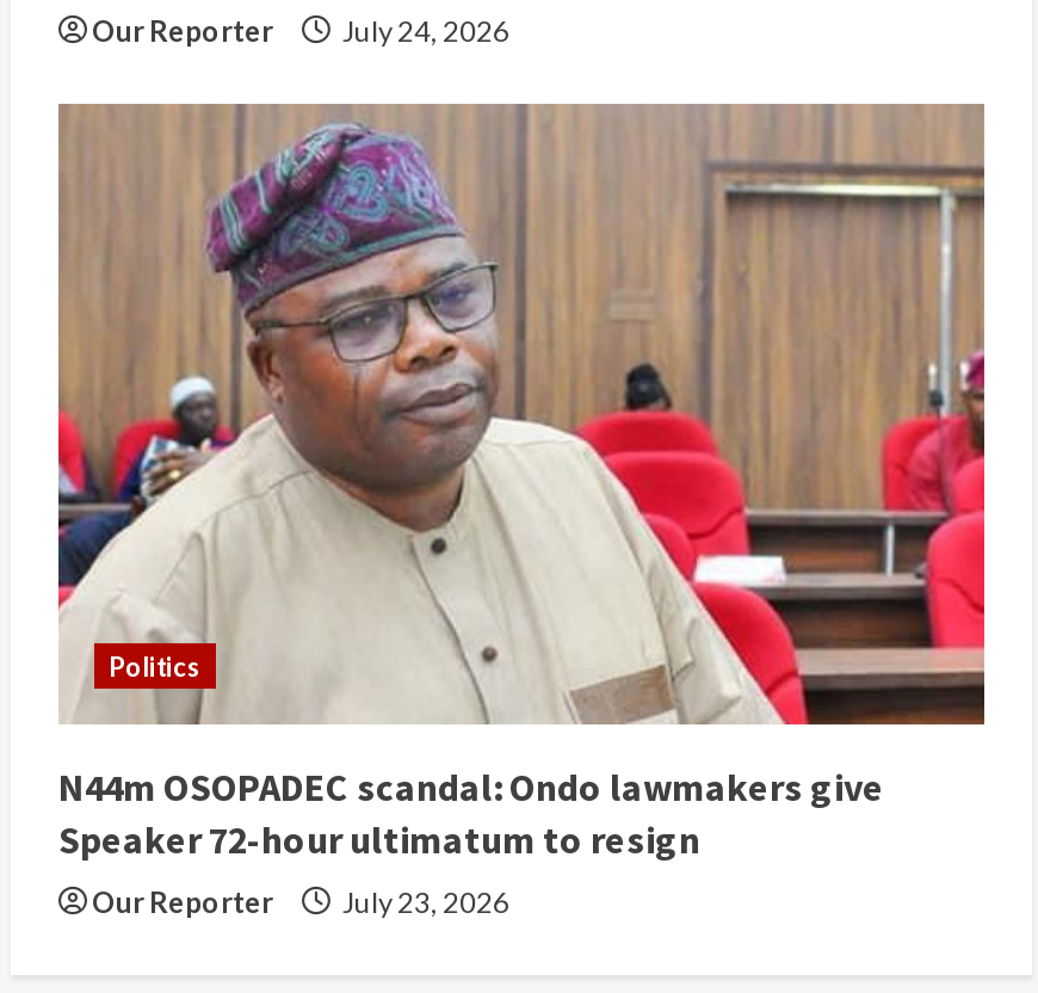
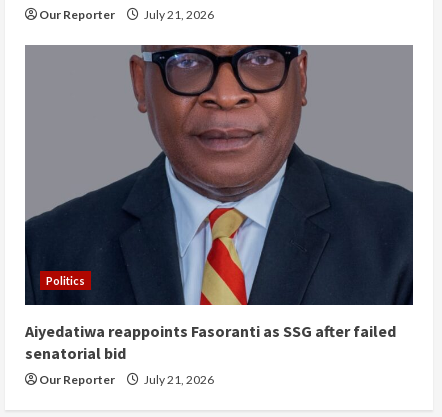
[92,12,509,48] Our Reporter July 24, 2026 -> [39,7,214,22] Our Reporter July 21, 2026
[56,103,987,861] [image] | N44m OSOPADEC scandal: Ondo lawmakers give | Speaker 72-hour ultimatum to resign -> [24,44,414,363] [image] | Aiyedatiwa reappoints Fasoranti as SSG after failed | senatorial bid
[92,883,509,919] Our Reporter July 23, 2026 -> [39,372,214,387] Our Reporter July 21, 2026

